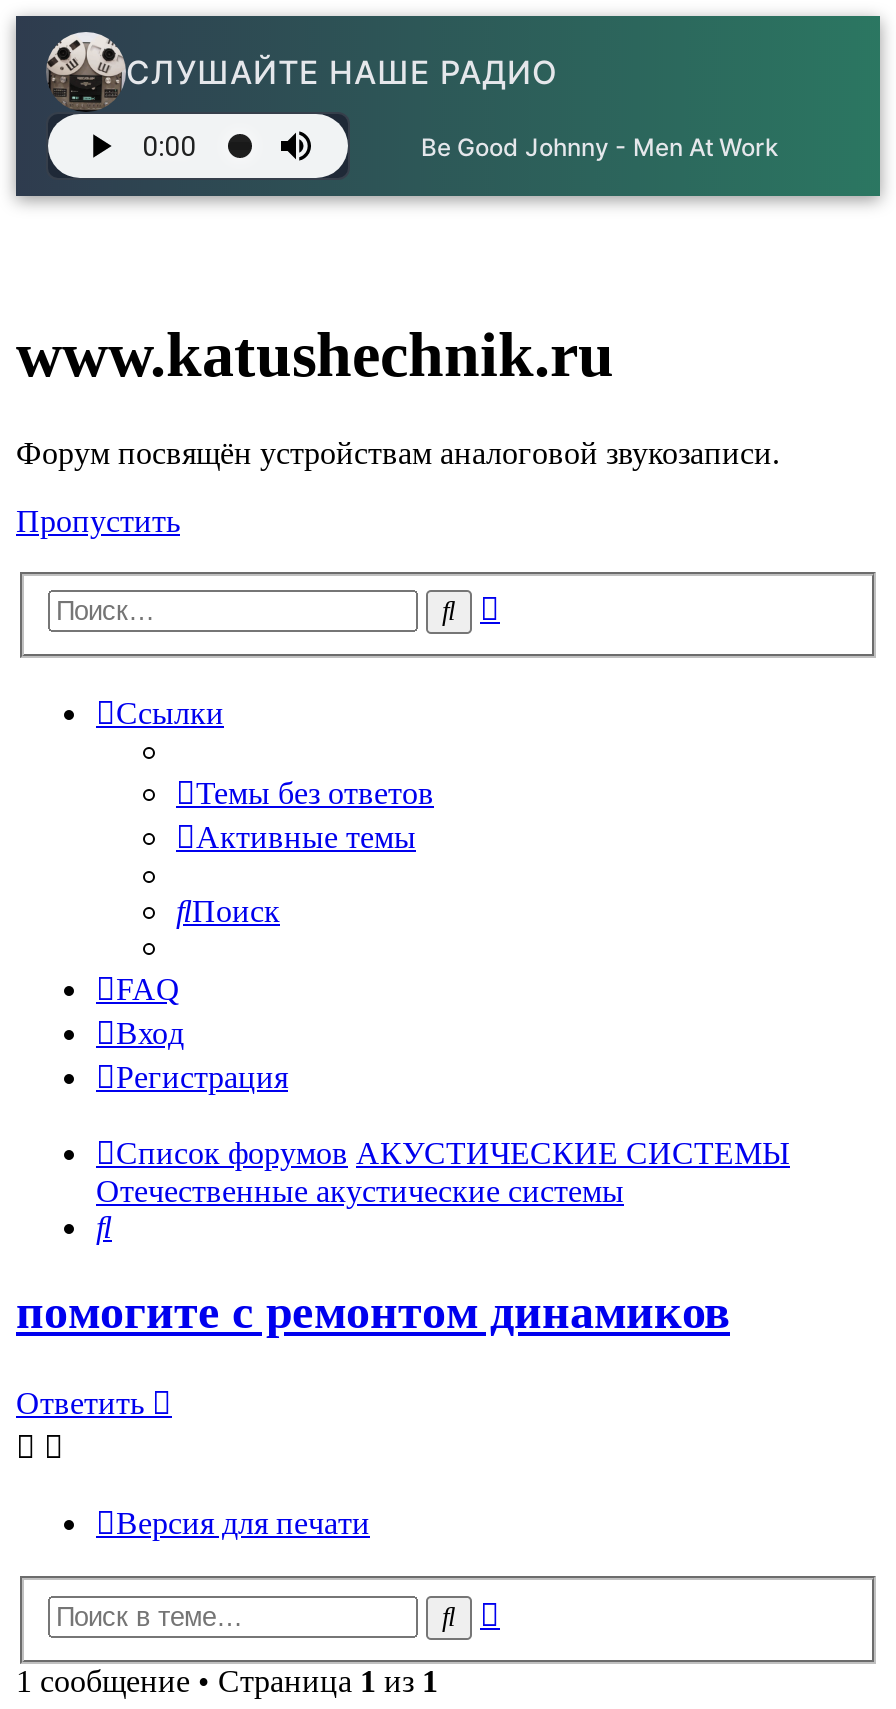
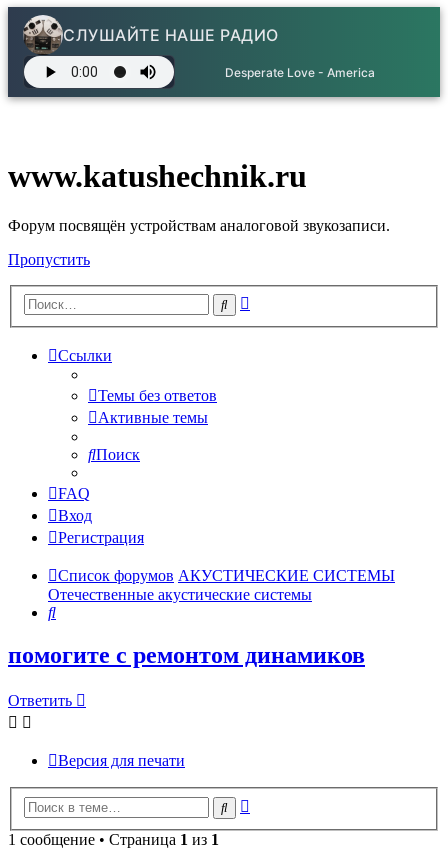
[421,131,779,161] Be Good Johnny - Men At Work -> [225,64,375,79] Desperate Love - America

